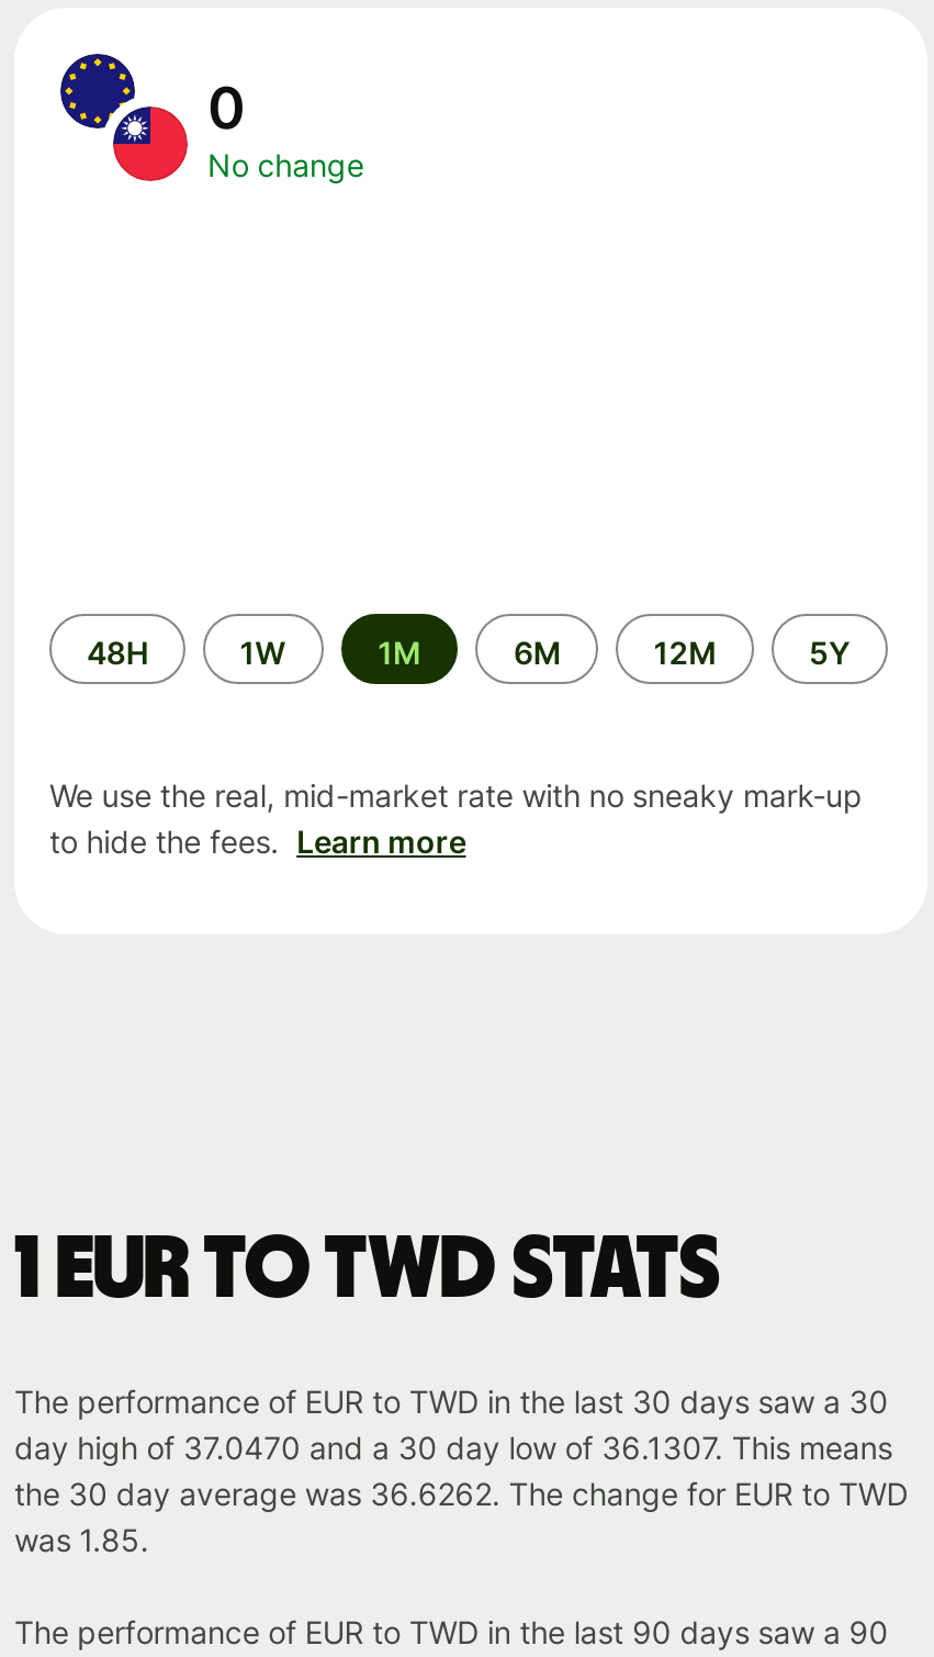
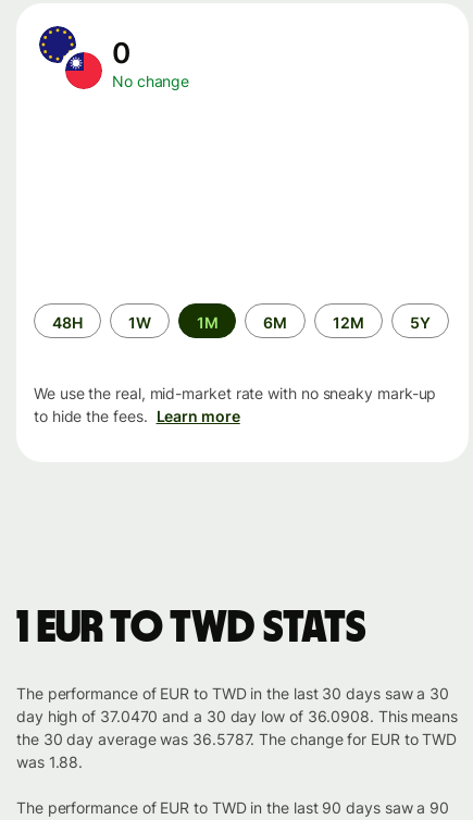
[14,1429,892,1466] day high of 37.0470 and a 30 day low of 36.1307. This means -> [16,707,458,725] day high of 37.0470 and a 30 day low of 36.0908. This means
[14,1475,908,1512] the 30 day average was 36.6262. The change for EUR to TWD -> [16,730,457,748] the 30 day average was 36.5787. The change for EUR to TWD
[14,1521,149,1558] was 1.85. -> [16,753,83,771] was 1.88.

